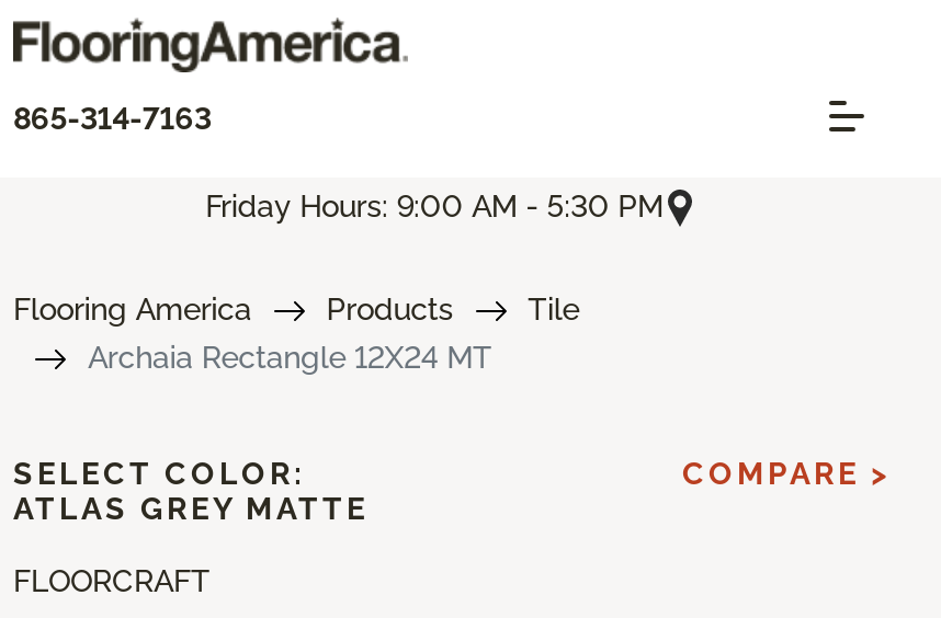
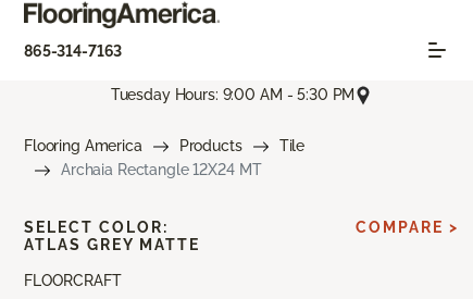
[206,189,663,224] Friday Hours: 9:00 AM - 5:30 PM -> [111,86,355,104] Tuesday Hours: 9:00 AM - 5:30 PM

